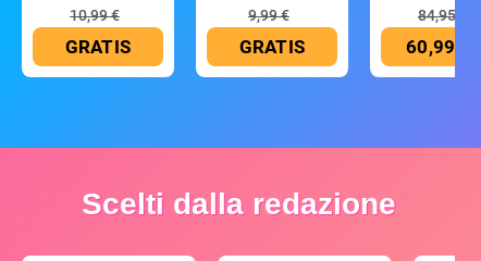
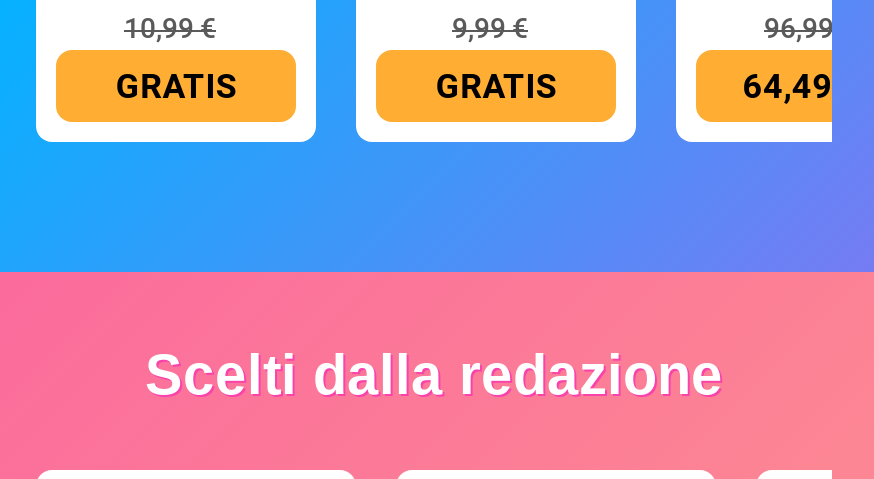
[418,7,468,24] 84,95 € -> [764,12,856,44] 96,99 €
[406,36,471,58] 60,99 € -> [743,66,861,106] 64,49 €

